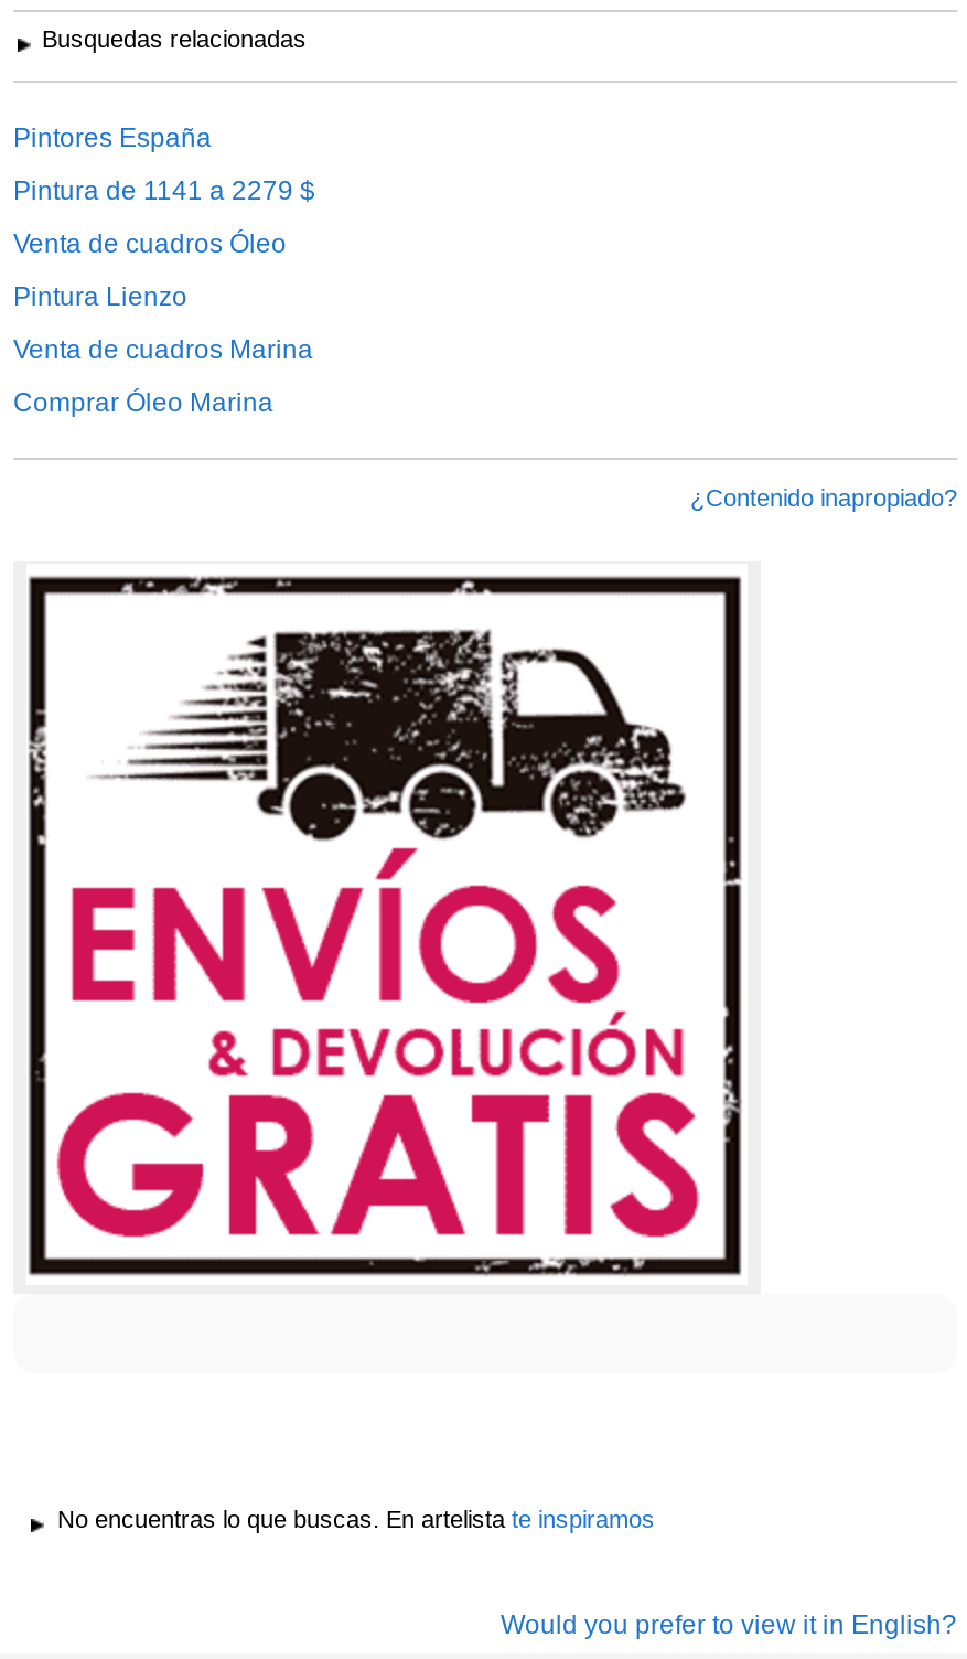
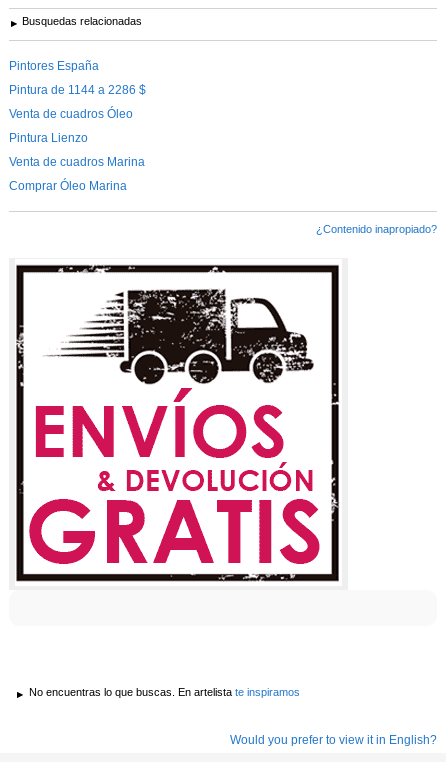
[13,175,315,206] Pintura de 1141 a 2279 $ -> [9,83,146,97] Pintura de 1144 a 2286 $

